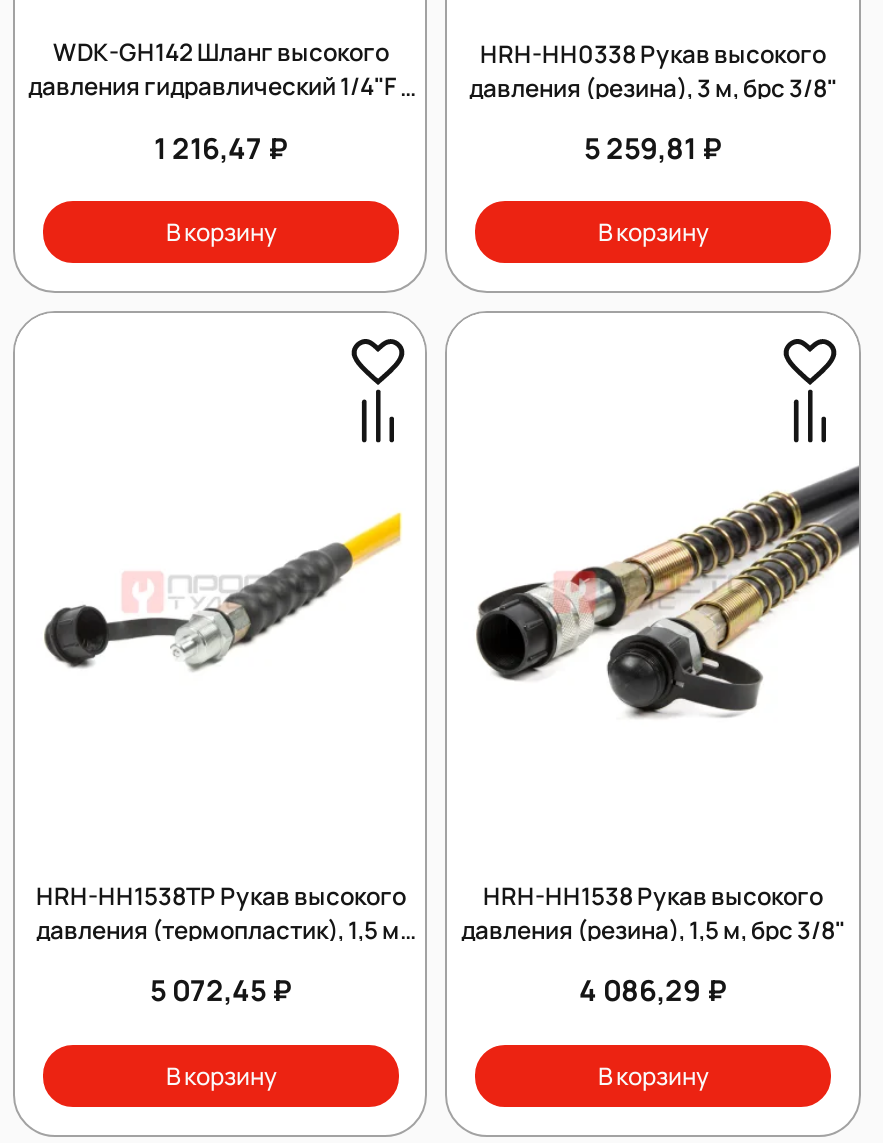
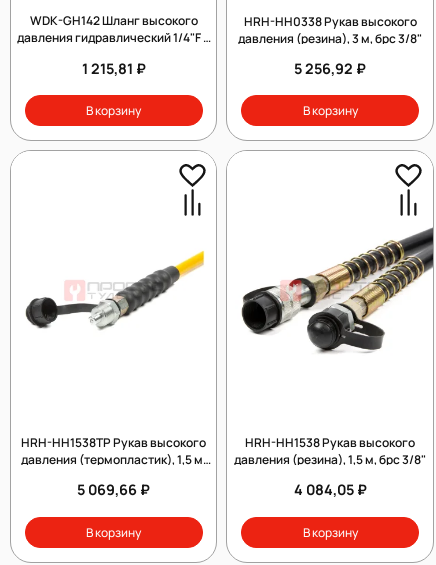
[154,129,288,167] 1 216,47 ₽ -> [82,59,146,78] 1 215,81 ₽
[584,129,722,167] 5 259,81 ₽ -> [294,59,366,78] 5 256,92 ₽
[150,972,292,1010] 5 072,45 ₽ -> [77,480,150,499] 5 069,66 ₽
[579,972,727,1010] 4 086,29 ₽ -> [293,480,366,499] 4 084,05 ₽

